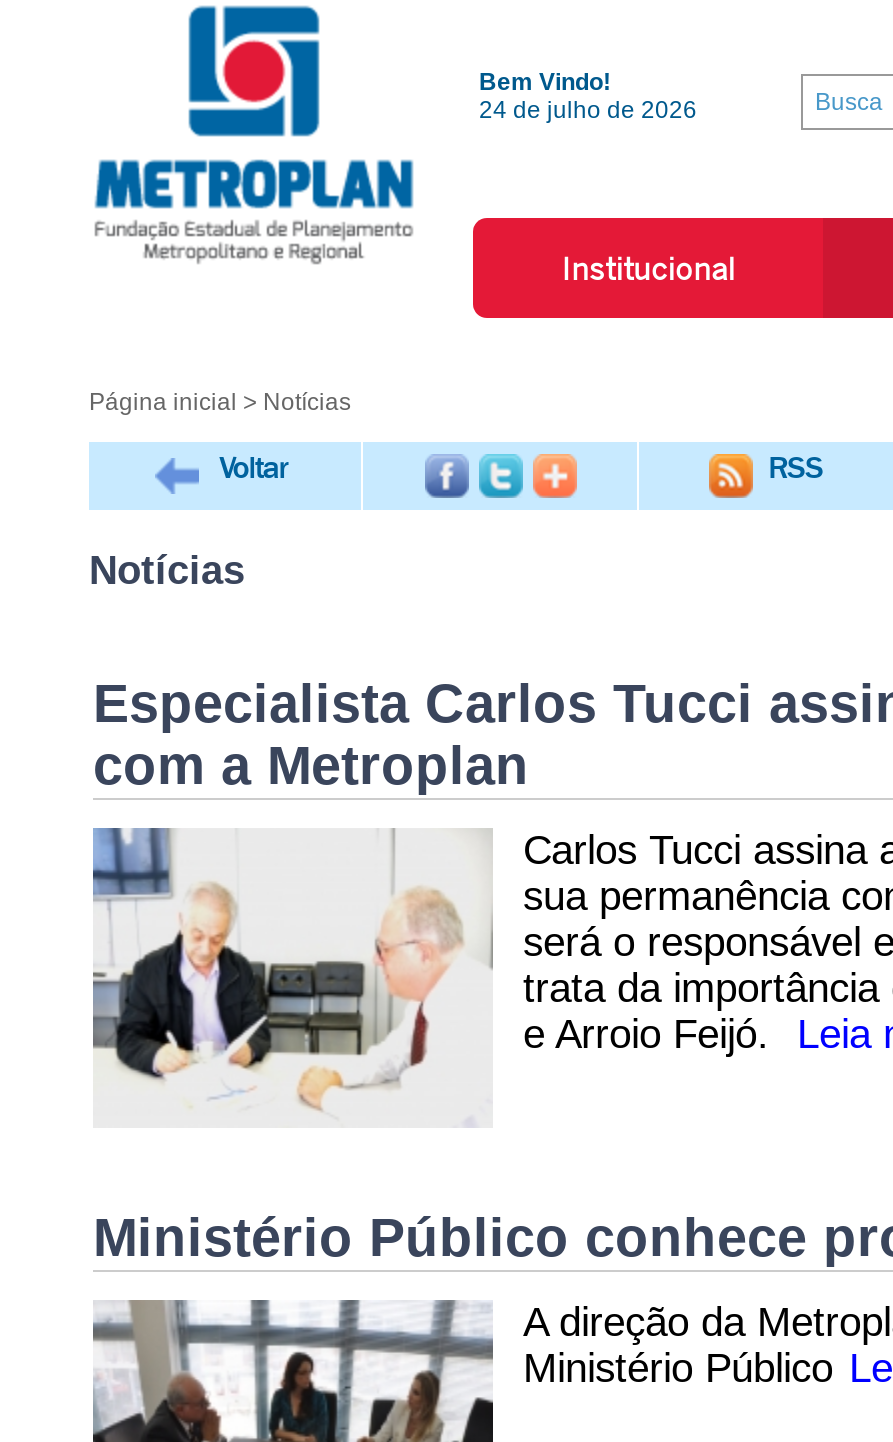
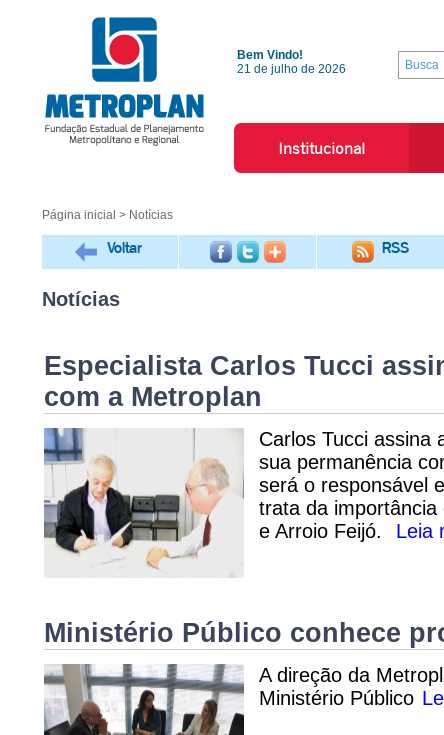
[479,96,697,124] 24 de julho de 2026 -> [237,62,346,76] 21 de julho de 2026

